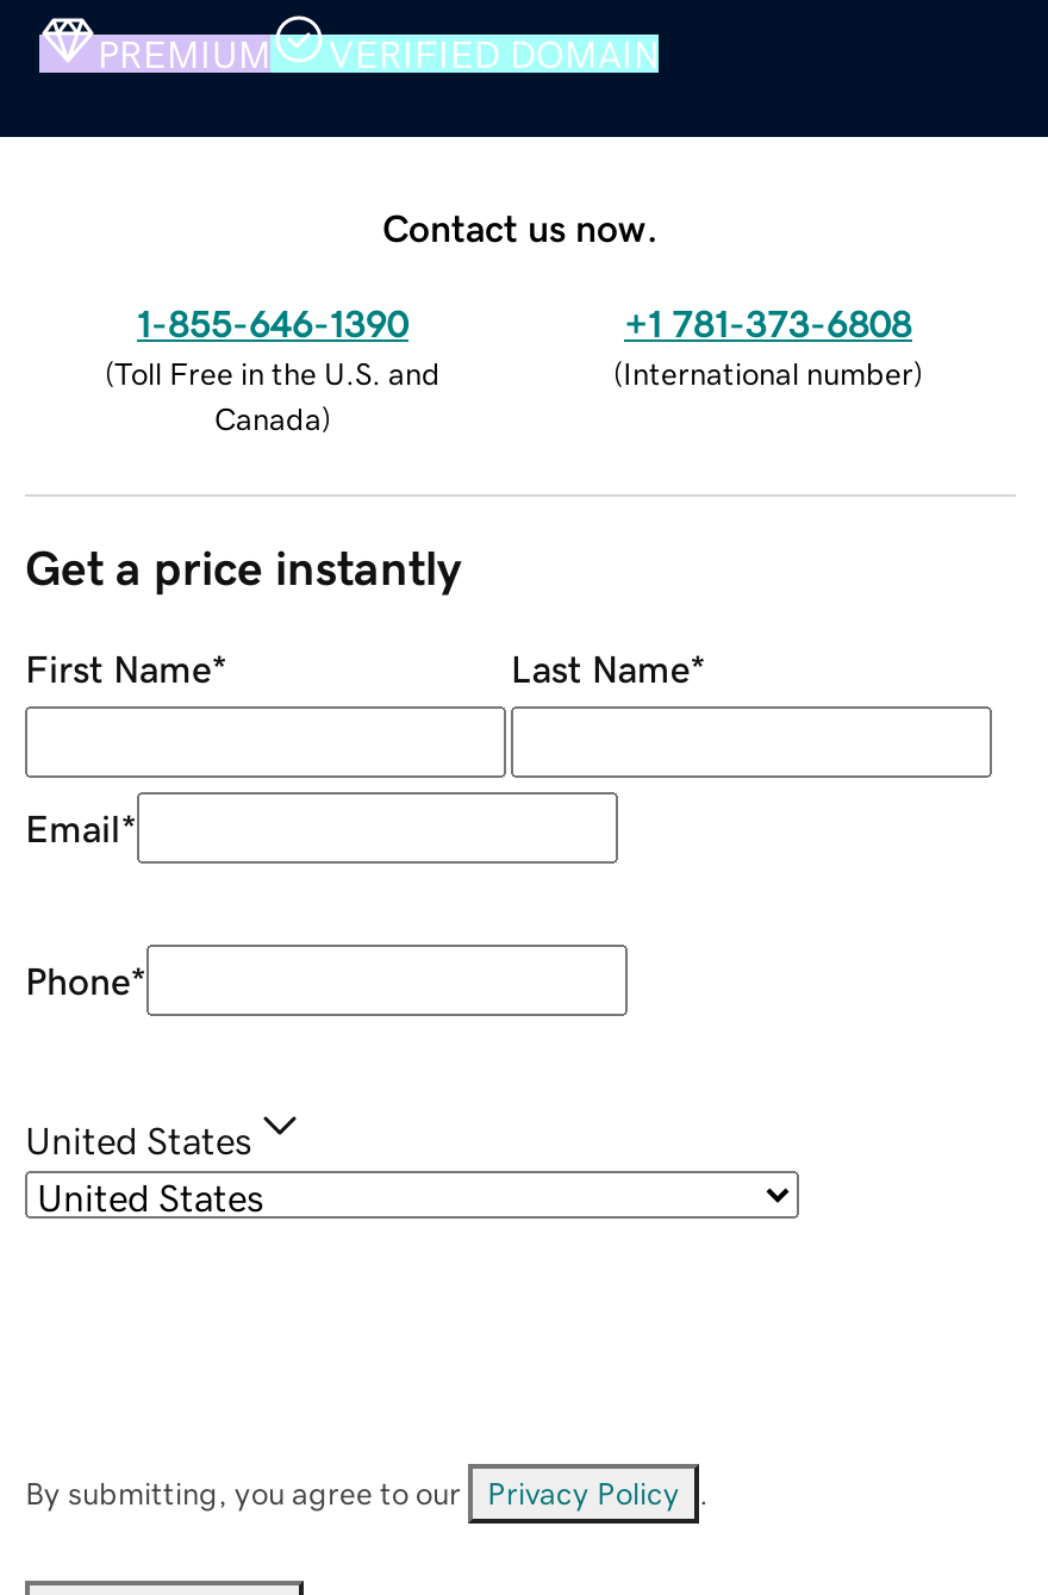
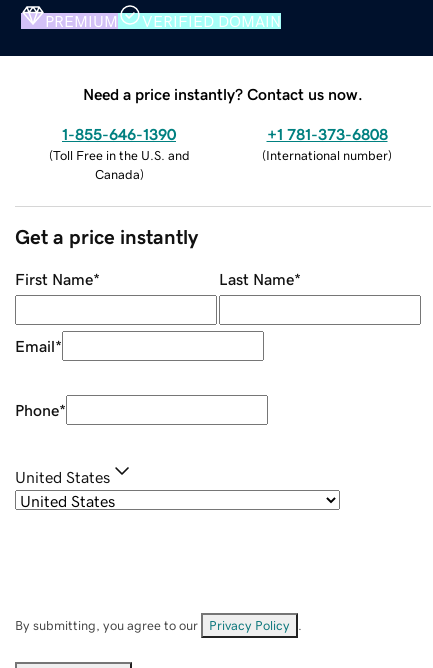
[382,208,659,246] Contact us now. -> [83,86,363,102] Need a price instantly? Contact us now.

